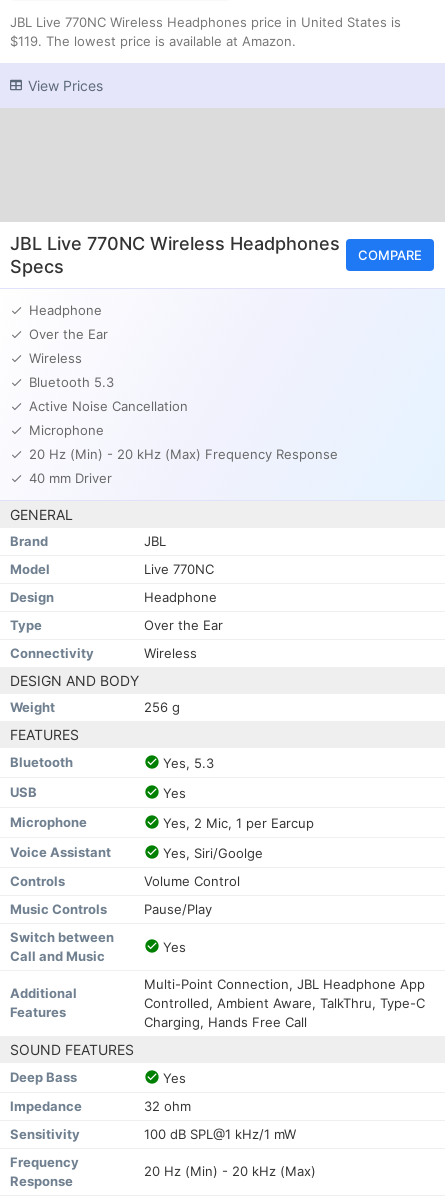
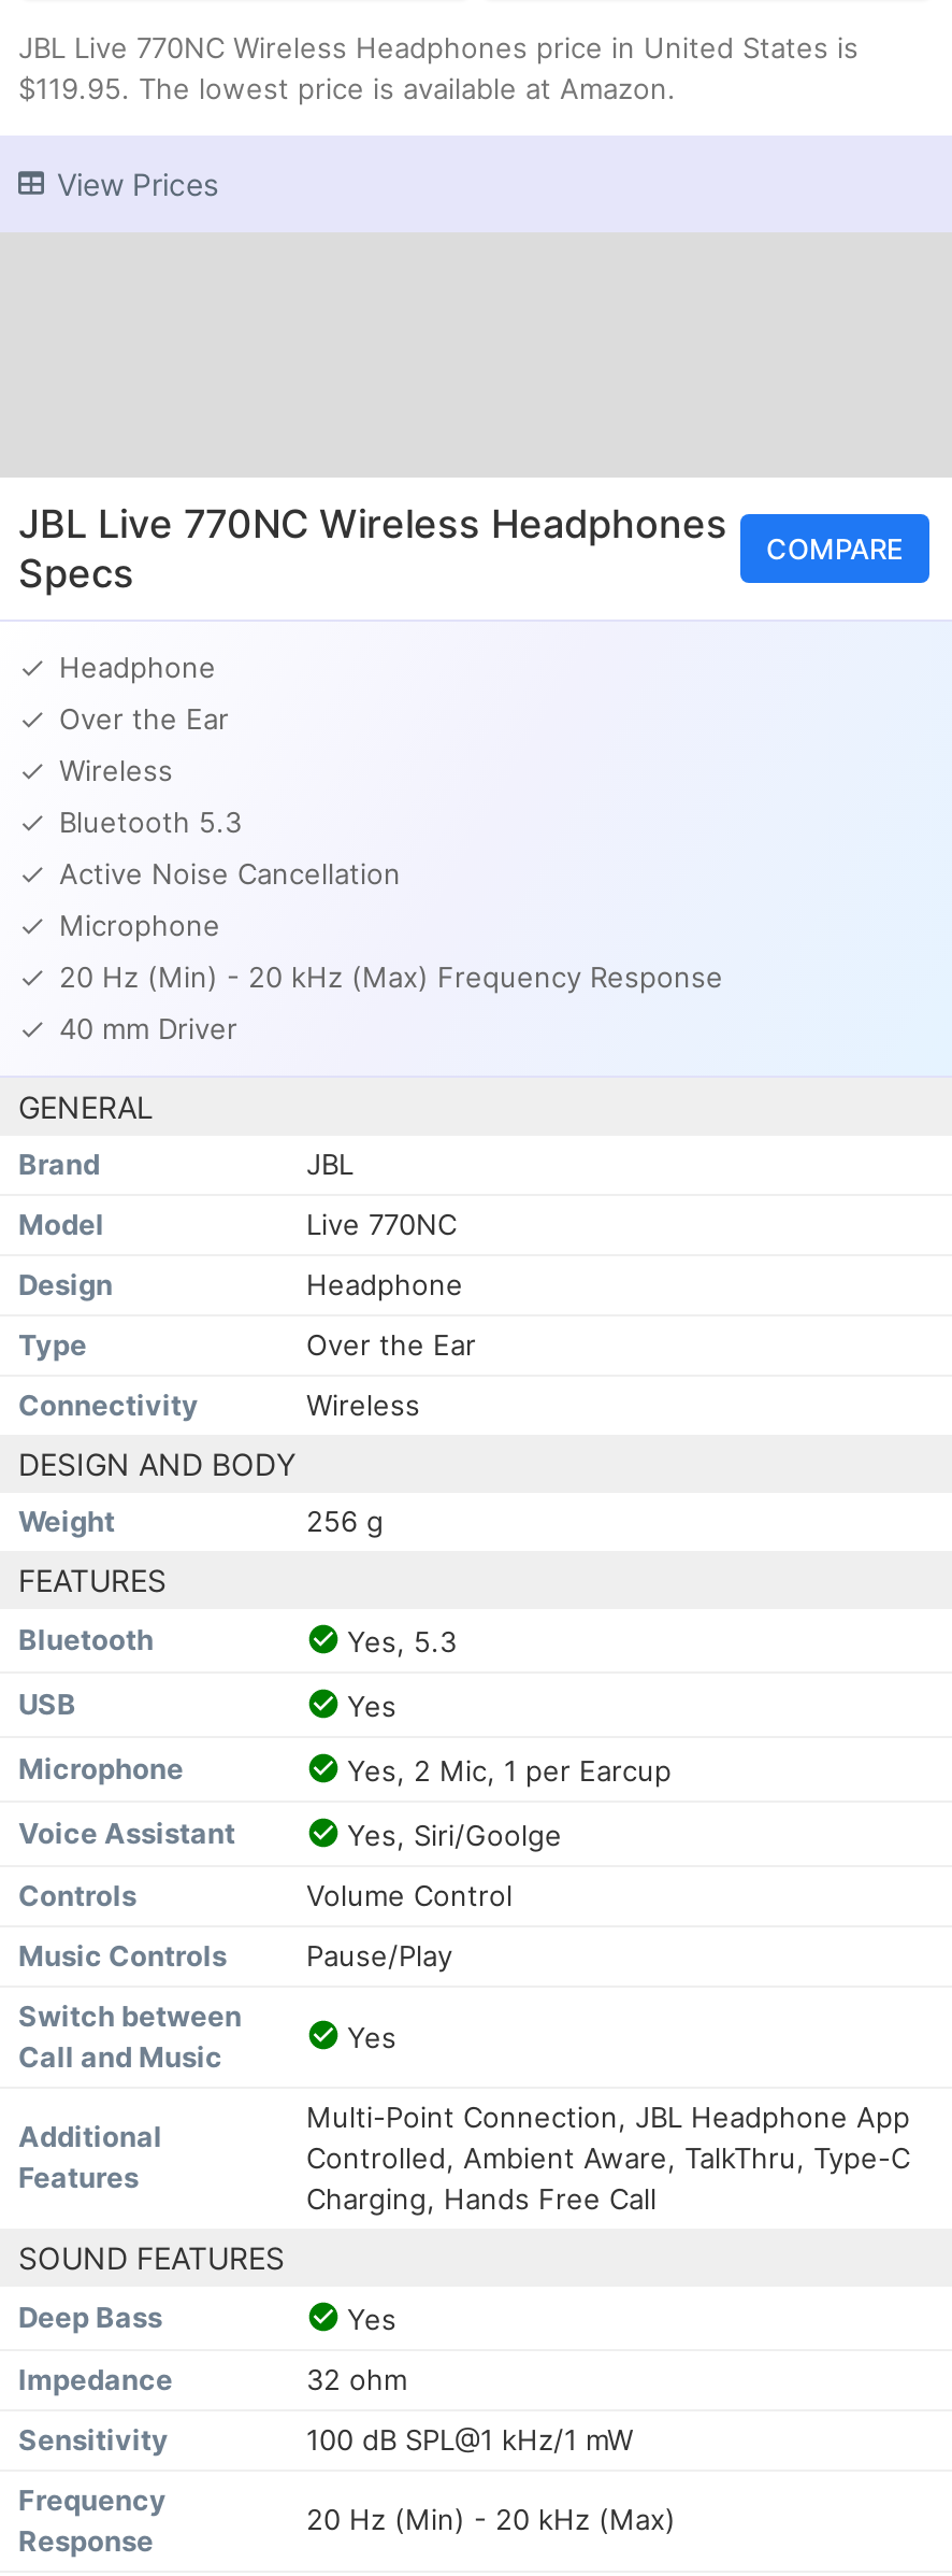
[10,33,296,49] $119. The lowest price is available at Amazon. -> [18,71,676,105] $119.95. The lowest price is available at Amazon.

